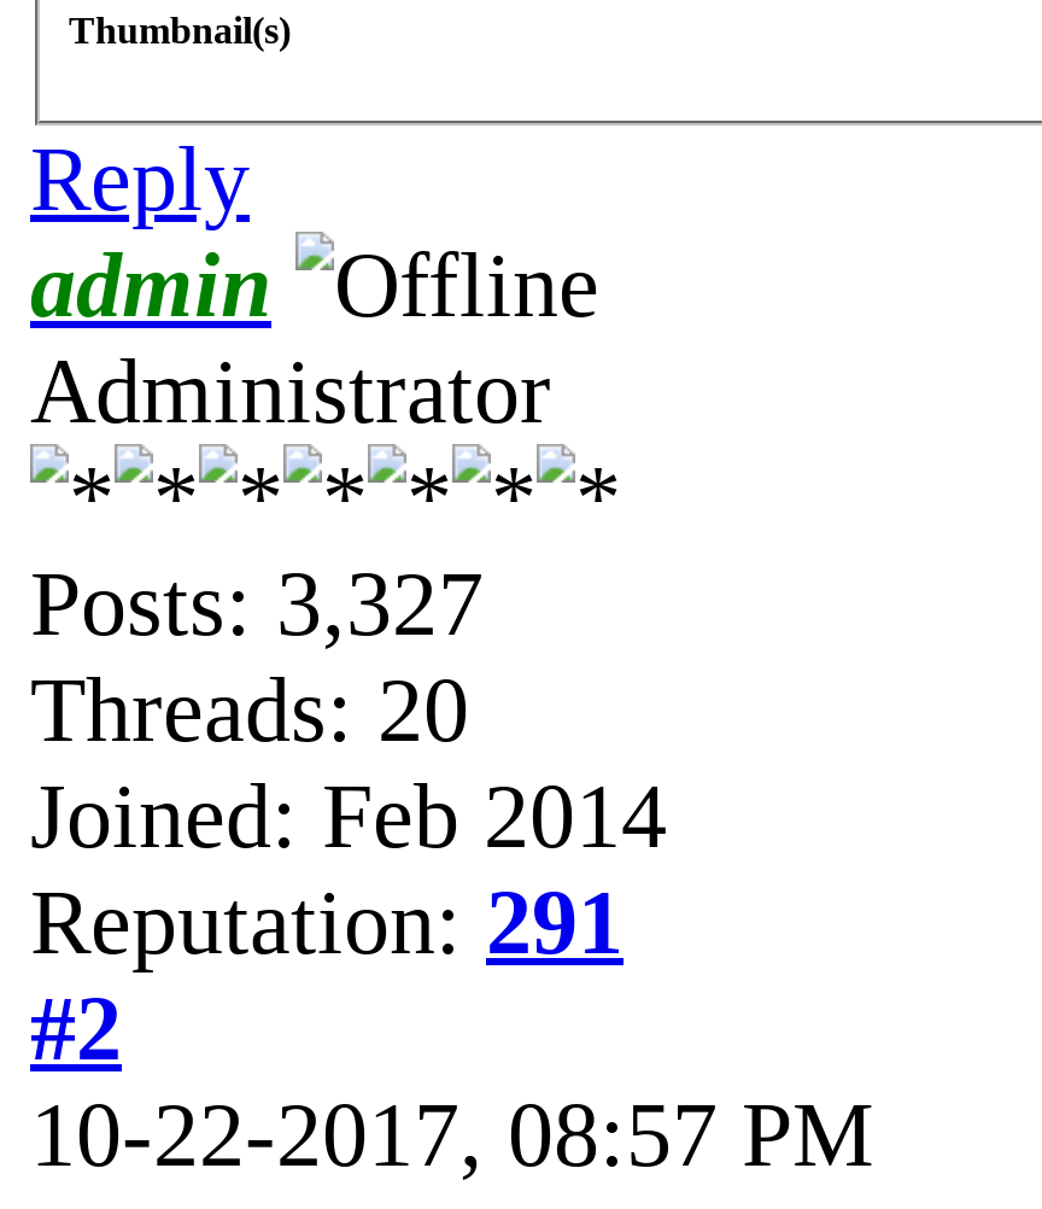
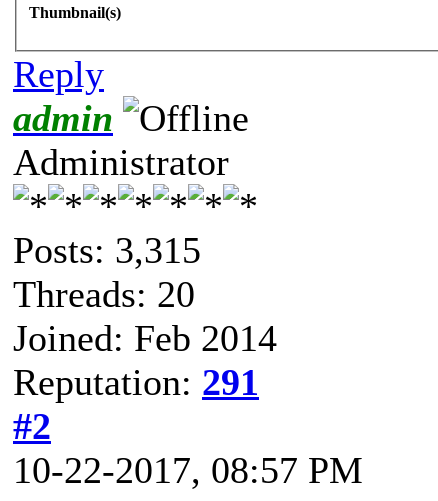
[30,553,484,654] Posts: 3,327 -> [13,229,201,271] Posts: 3,315

